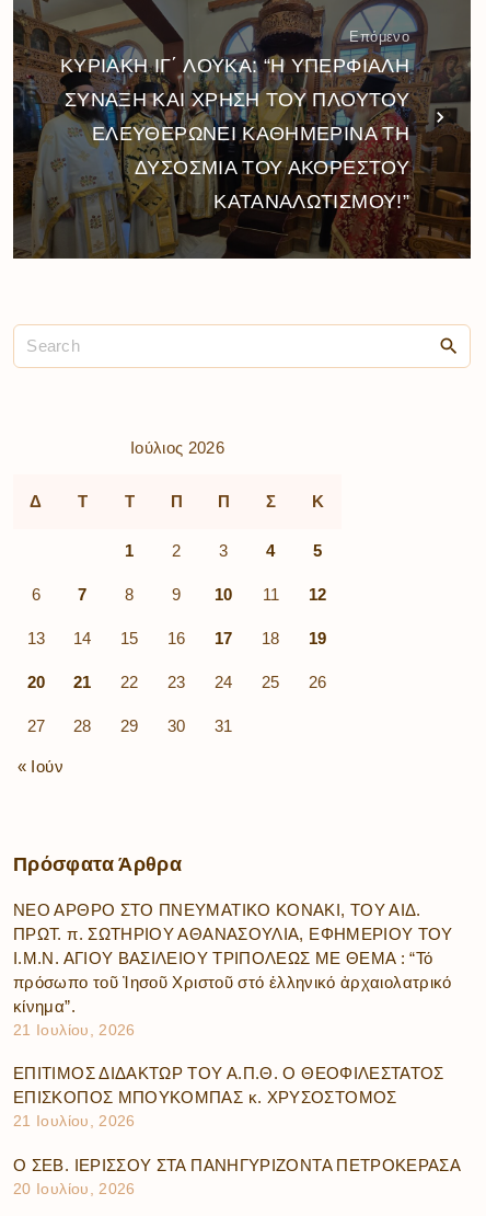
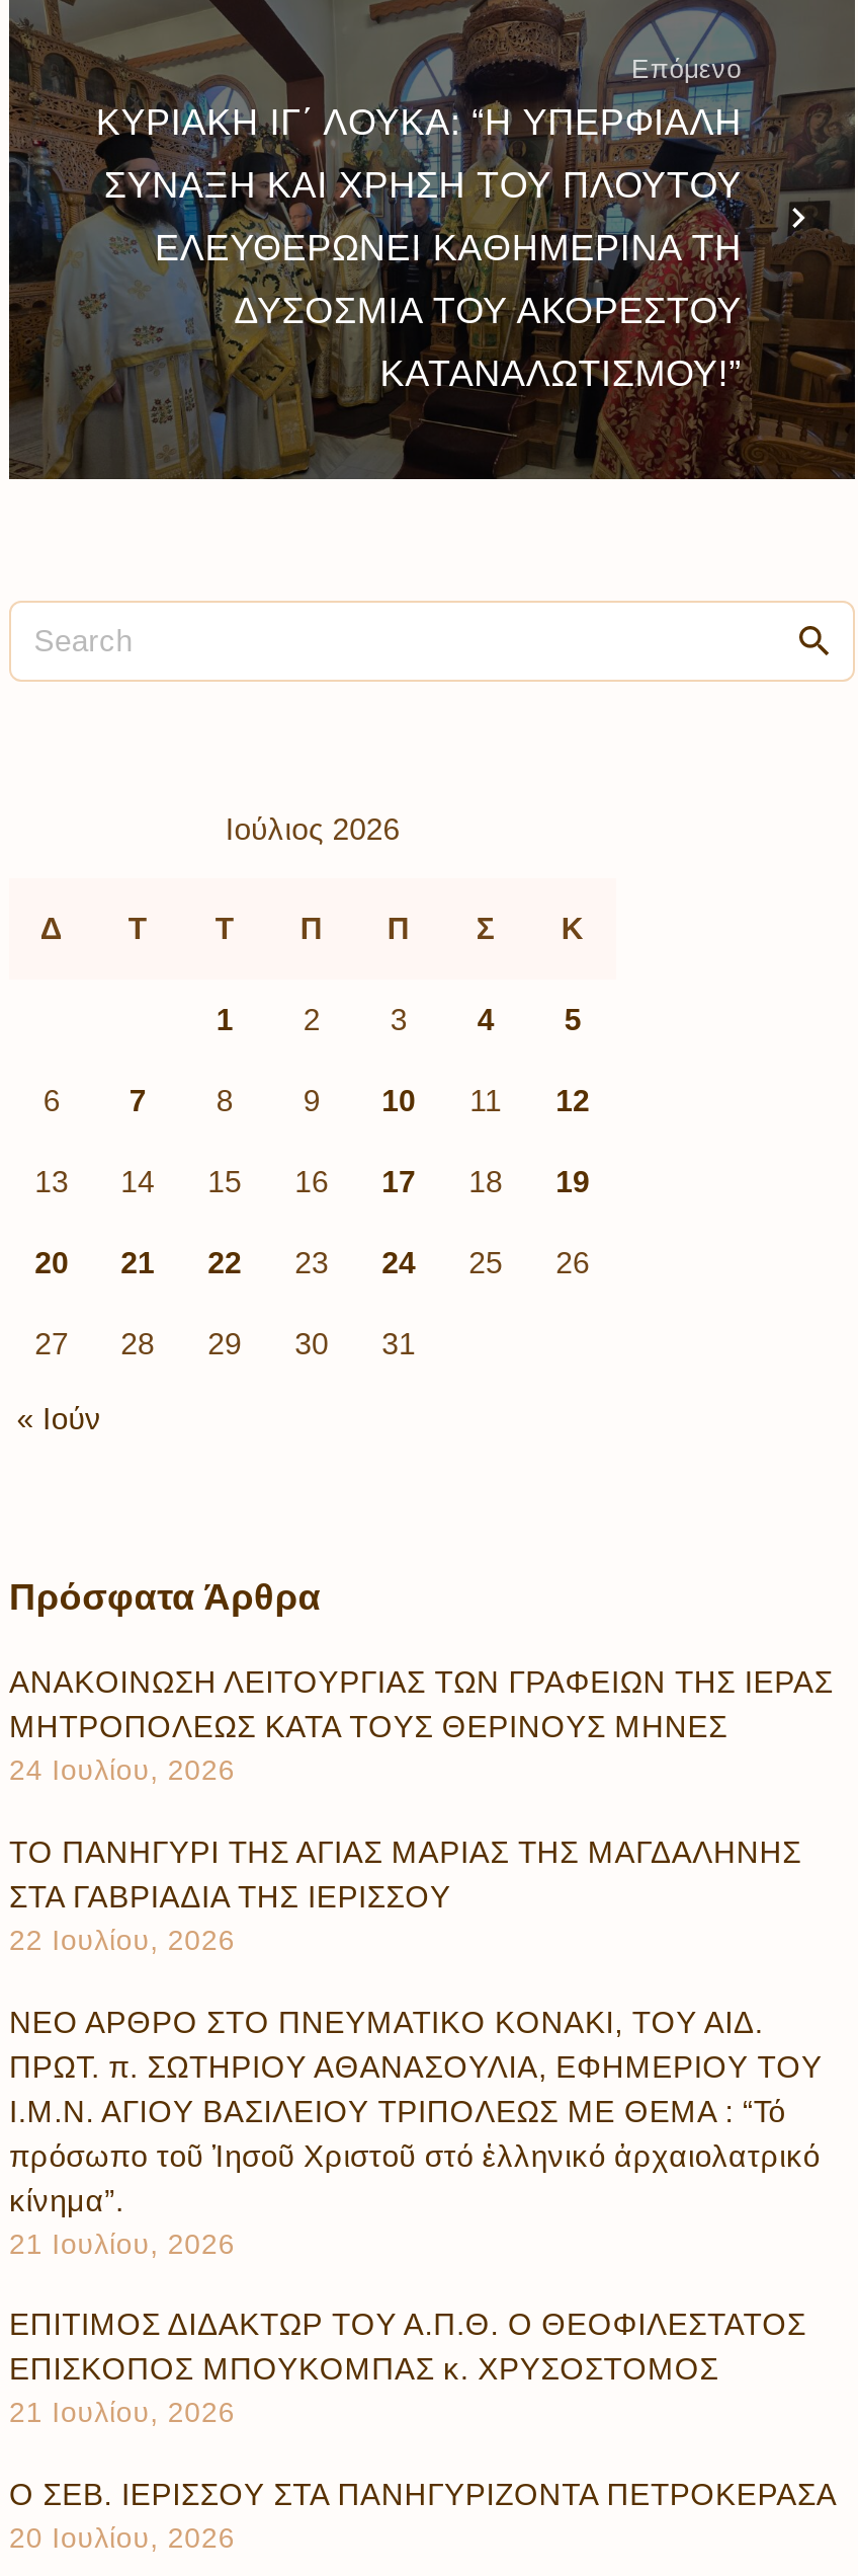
none -> [9,1665,833,1956] ΑΝΑΚΟΙΝΩΣΗ ΛΕΙΤΟΥΡΓΙΑΣ ΤΩΝ ΓΡΑΦΕΙΩΝ ΤΗΣ ΙΕΡΑΣ | ΜΗΤΡΟΠΟΛΕΩΣ ΚΑΤΑ ΤΟΥΣ ΘΕΡΙΝΟΥΣ ΜΗΝΕΣ | 24 Ιουλίου, 2026 | ΤΟ ΠΑΝΗΓΥΡΙ ΤΗΣ ΑΓΙΑΣ ΜΑΡΙΑΣ ΤΗΣ ΜΑΓΔΑΛΗΝΗΣ | ΣΤΑ ΓΑΒΡΙΑΔΙΑ ΤΗΣ ΙΕΡΙΣΣΟΥ | 22 Ιουλίου, 2026

